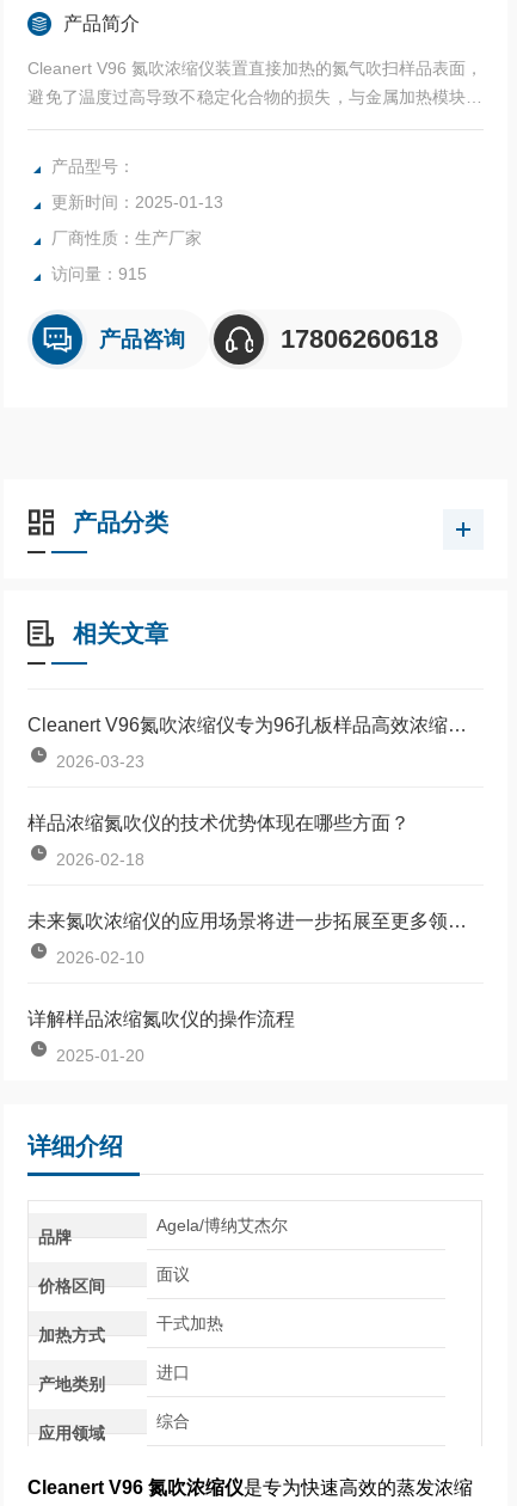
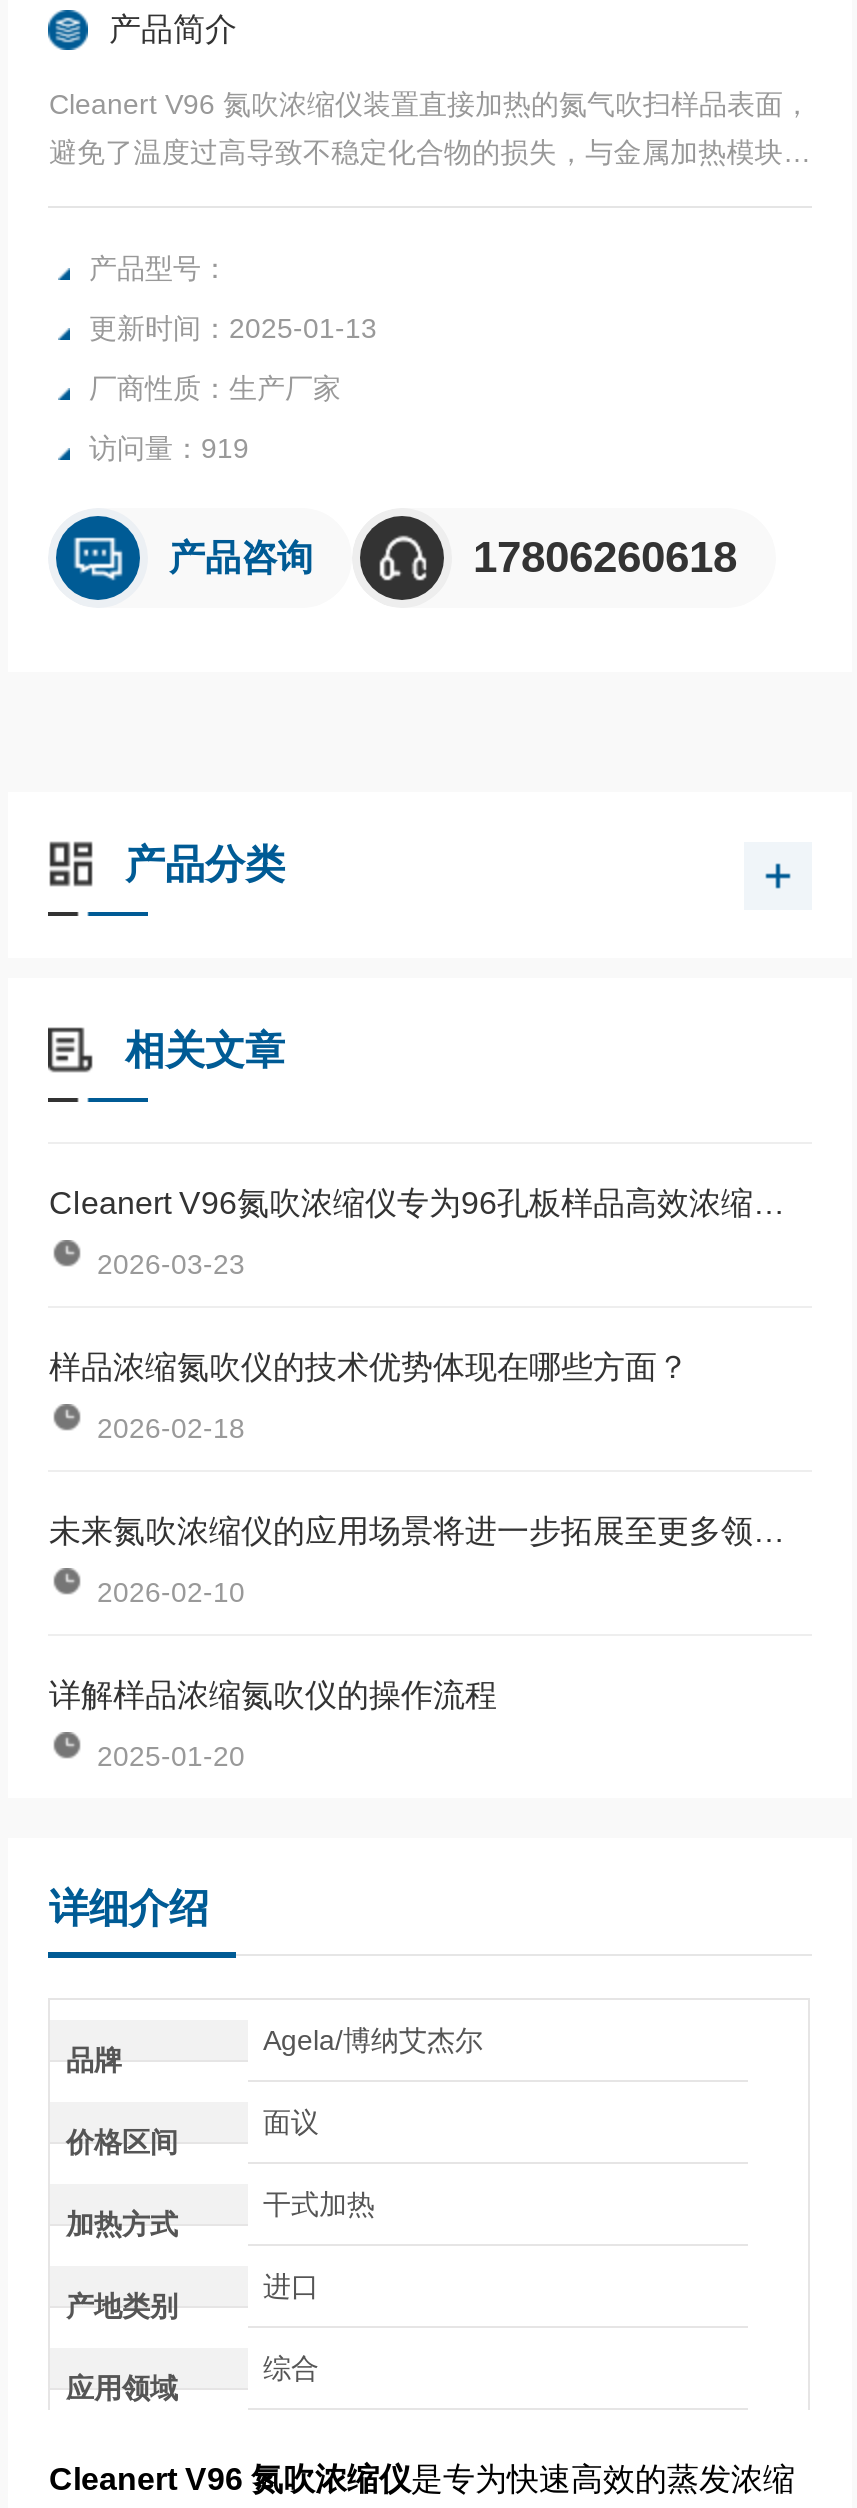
[52,264,147,283] 访问量：915 -> [89,432,249,464] 访问量：919

